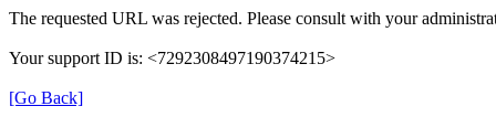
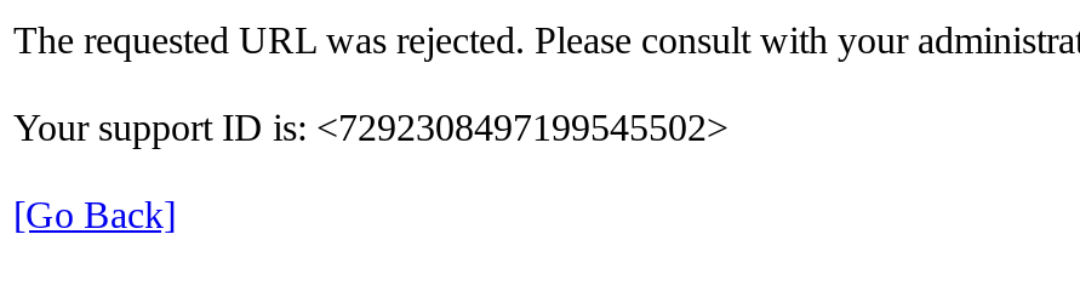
[9,49,335,67] Your support ID is: <7292308497190374215> -> [13,107,728,148] Your support ID is: <7292308497199545502>

